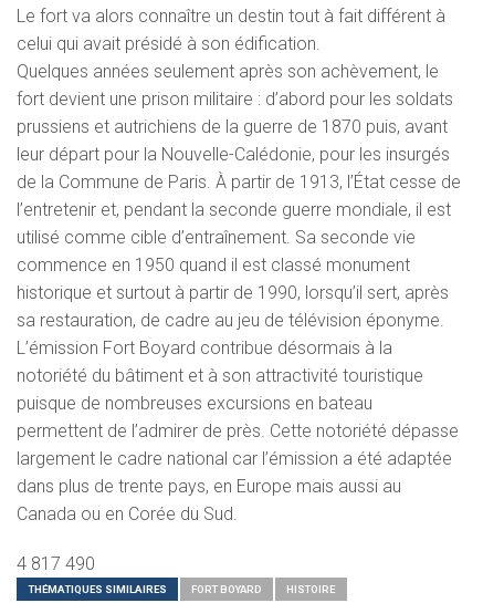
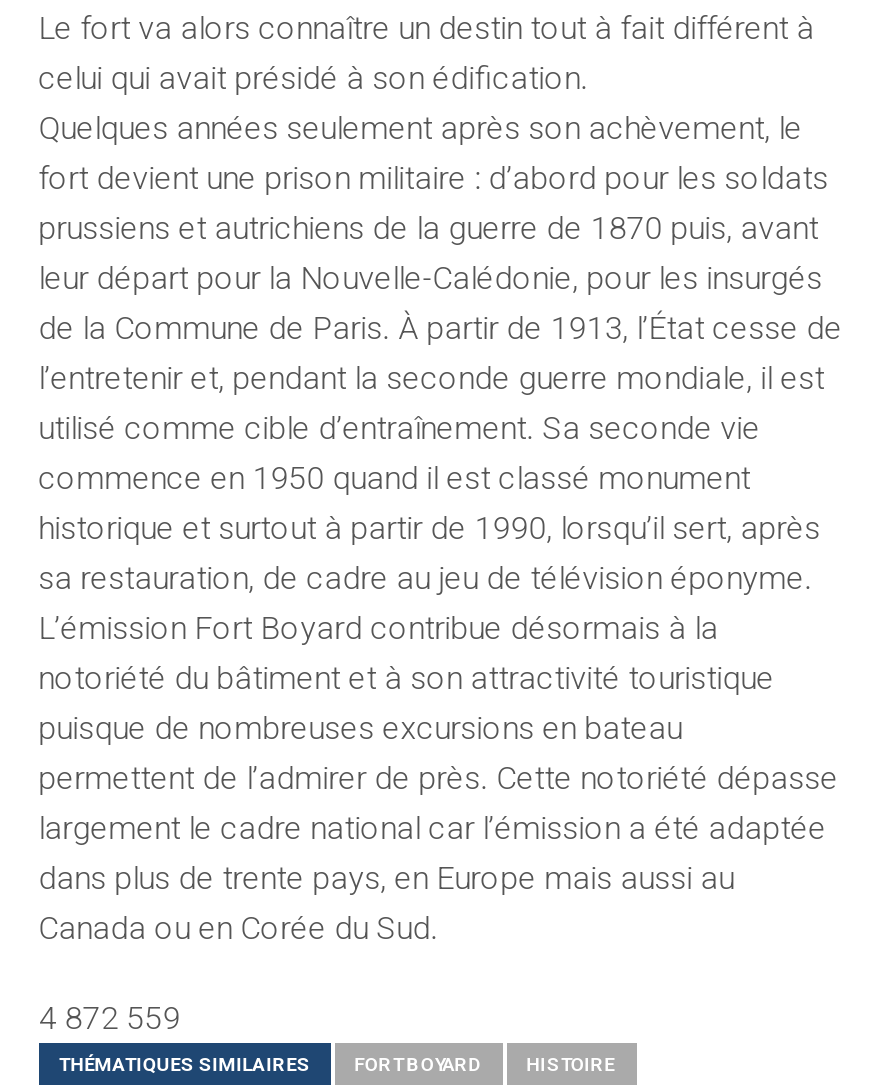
[16,553,95,574] 4 817 490 -> [39,999,181,1037] 4 872 559

